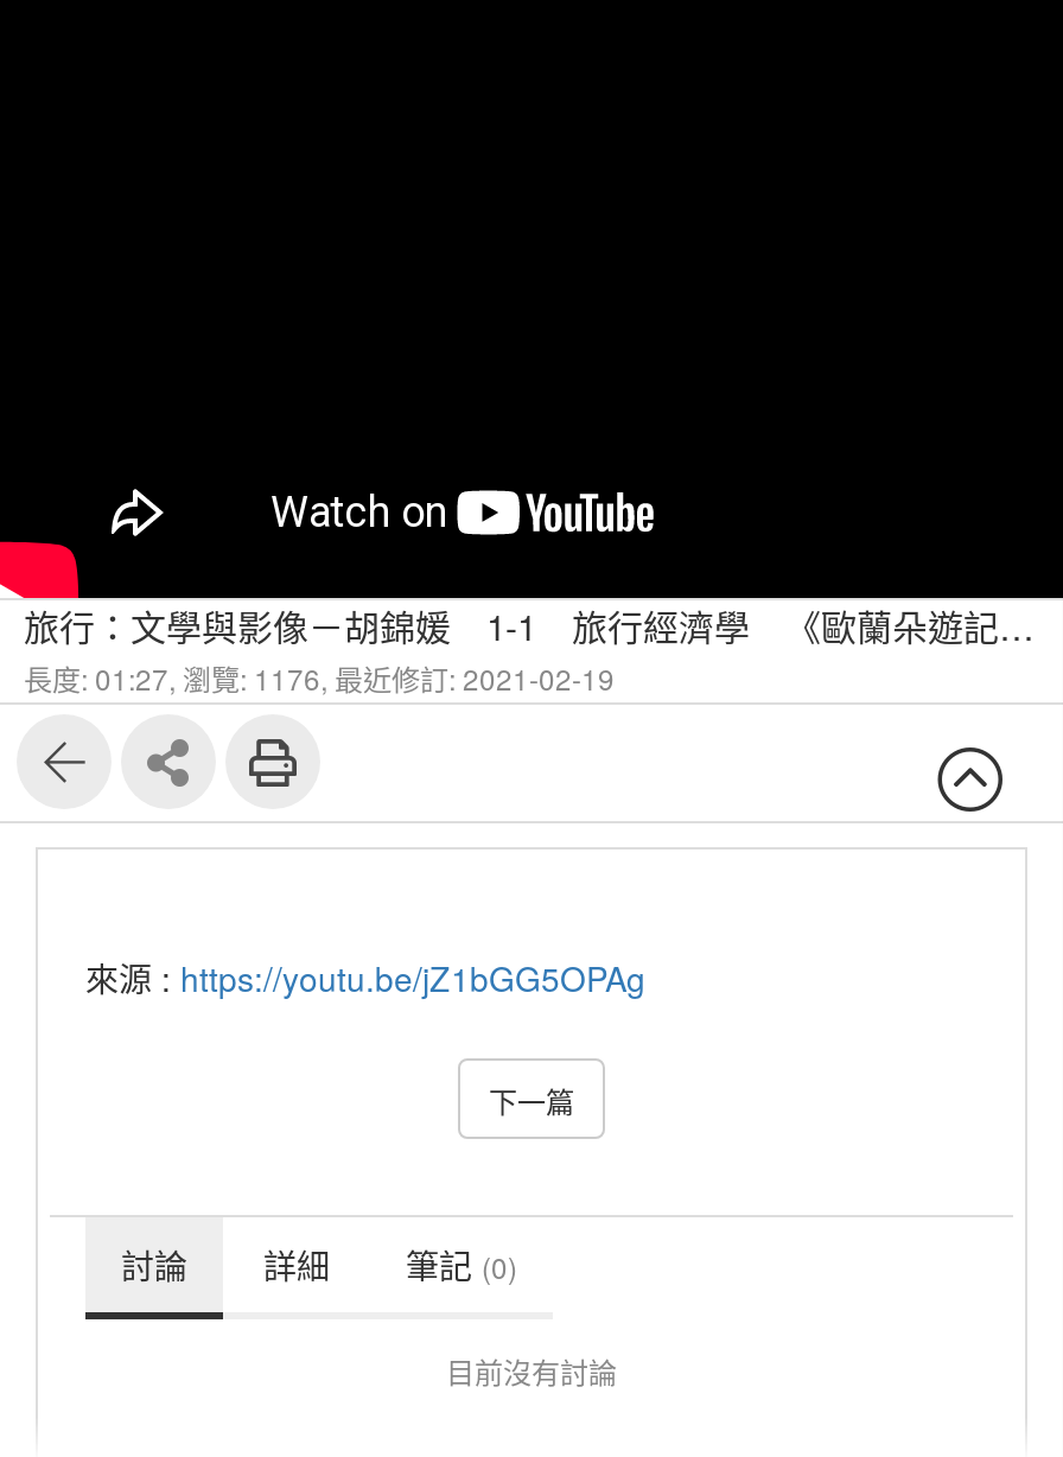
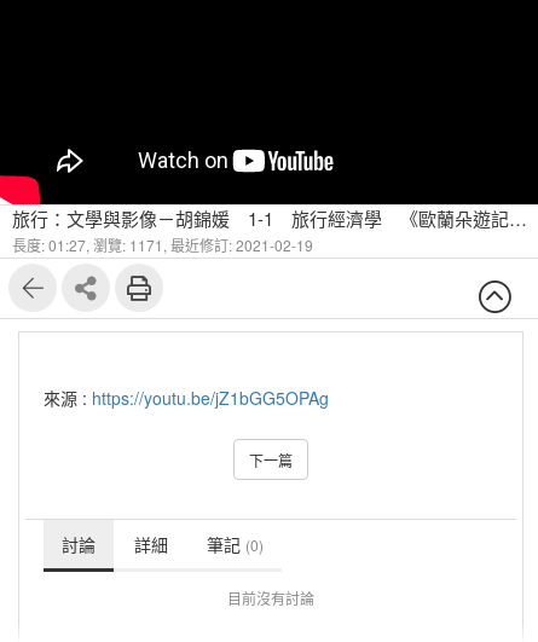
[24,657,615,698] 長度: 01:27,瀏覽: 1176,最近修訂: 2021-02-19 -> [12,235,313,255] 長度: 01:27,瀏覽: 1171,最近修訂: 2021-02-19

